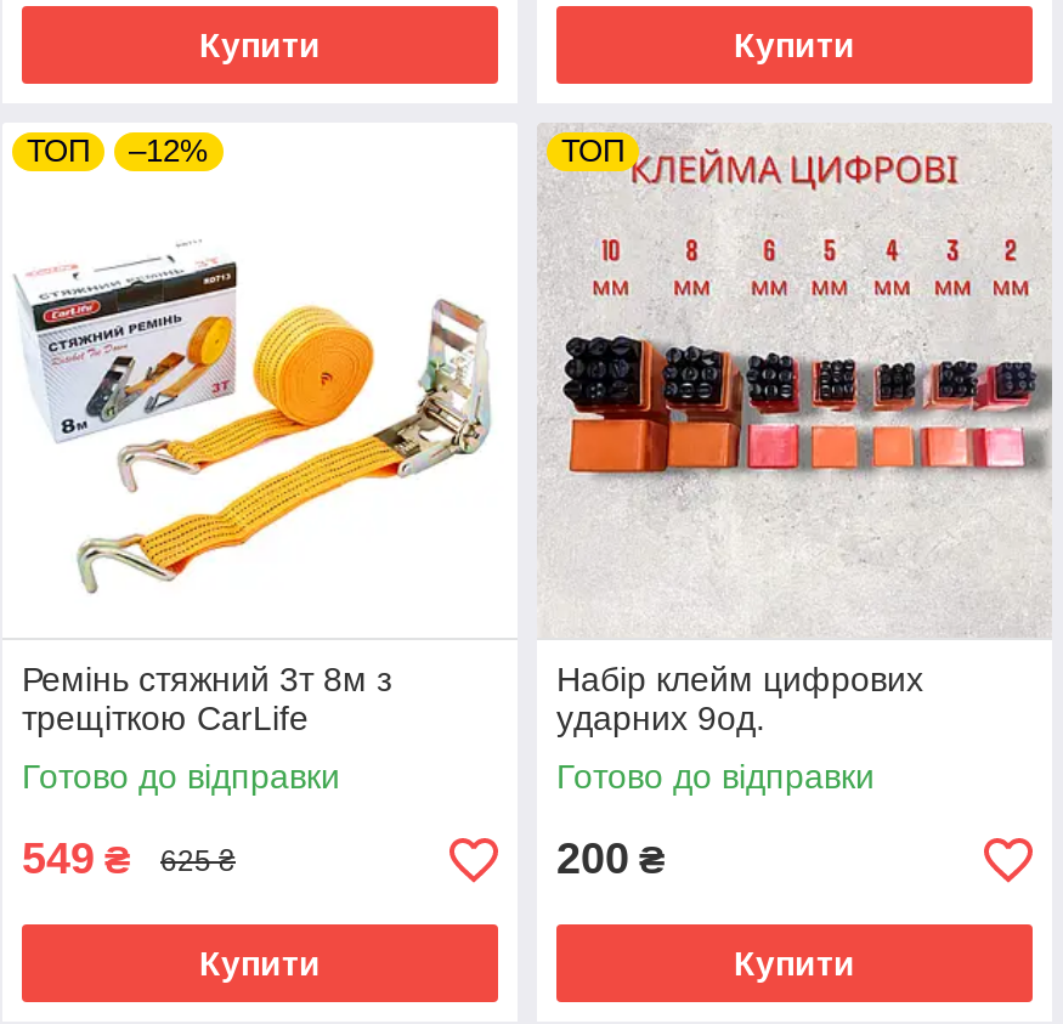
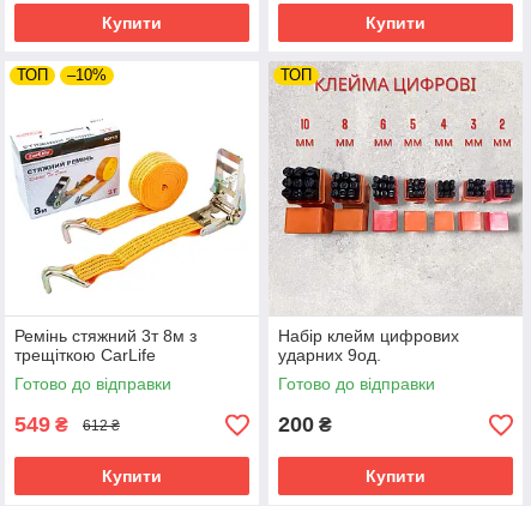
[27,132,209,169] ТОП –12% -> [17,66,107,84] ТОП –10%
[22,835,236,883] 549 ₴ 625 ₴ -> [14,412,120,436] 549 ₴ 612 ₴

